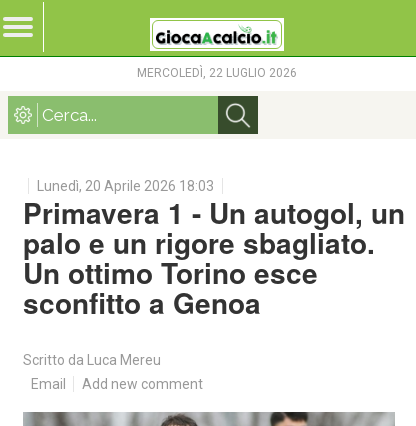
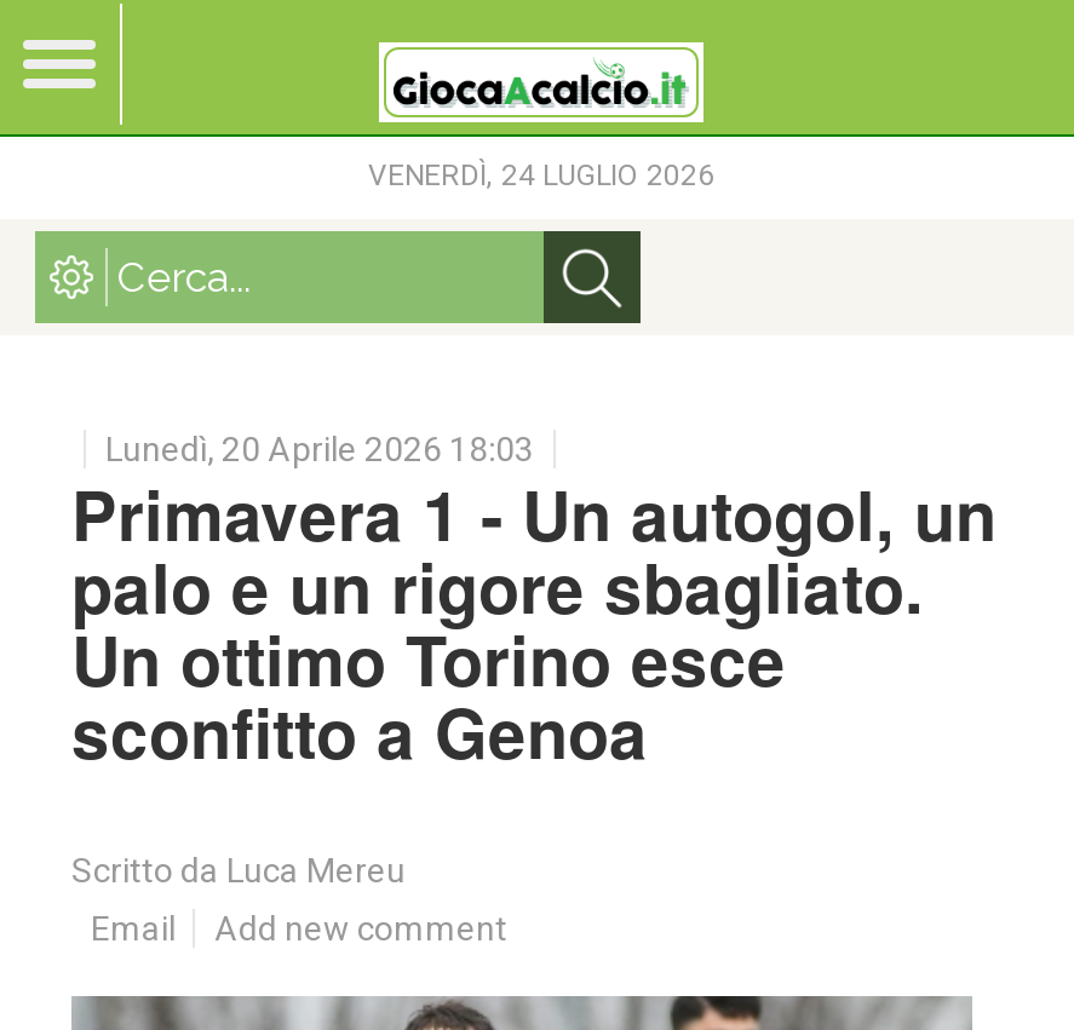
[137,66,297,80] MERCOLEDÌ, 22 LUGLIO 2026 -> [368,159,714,192] VENERDÌ, 24 LUGLIO 2026

